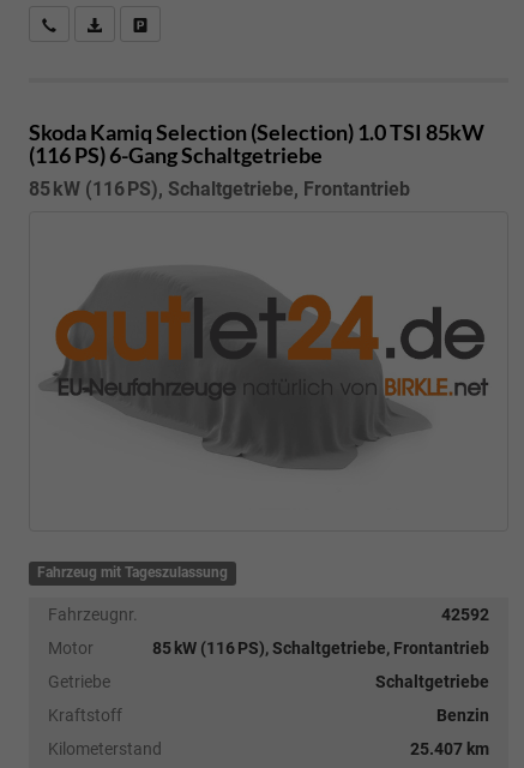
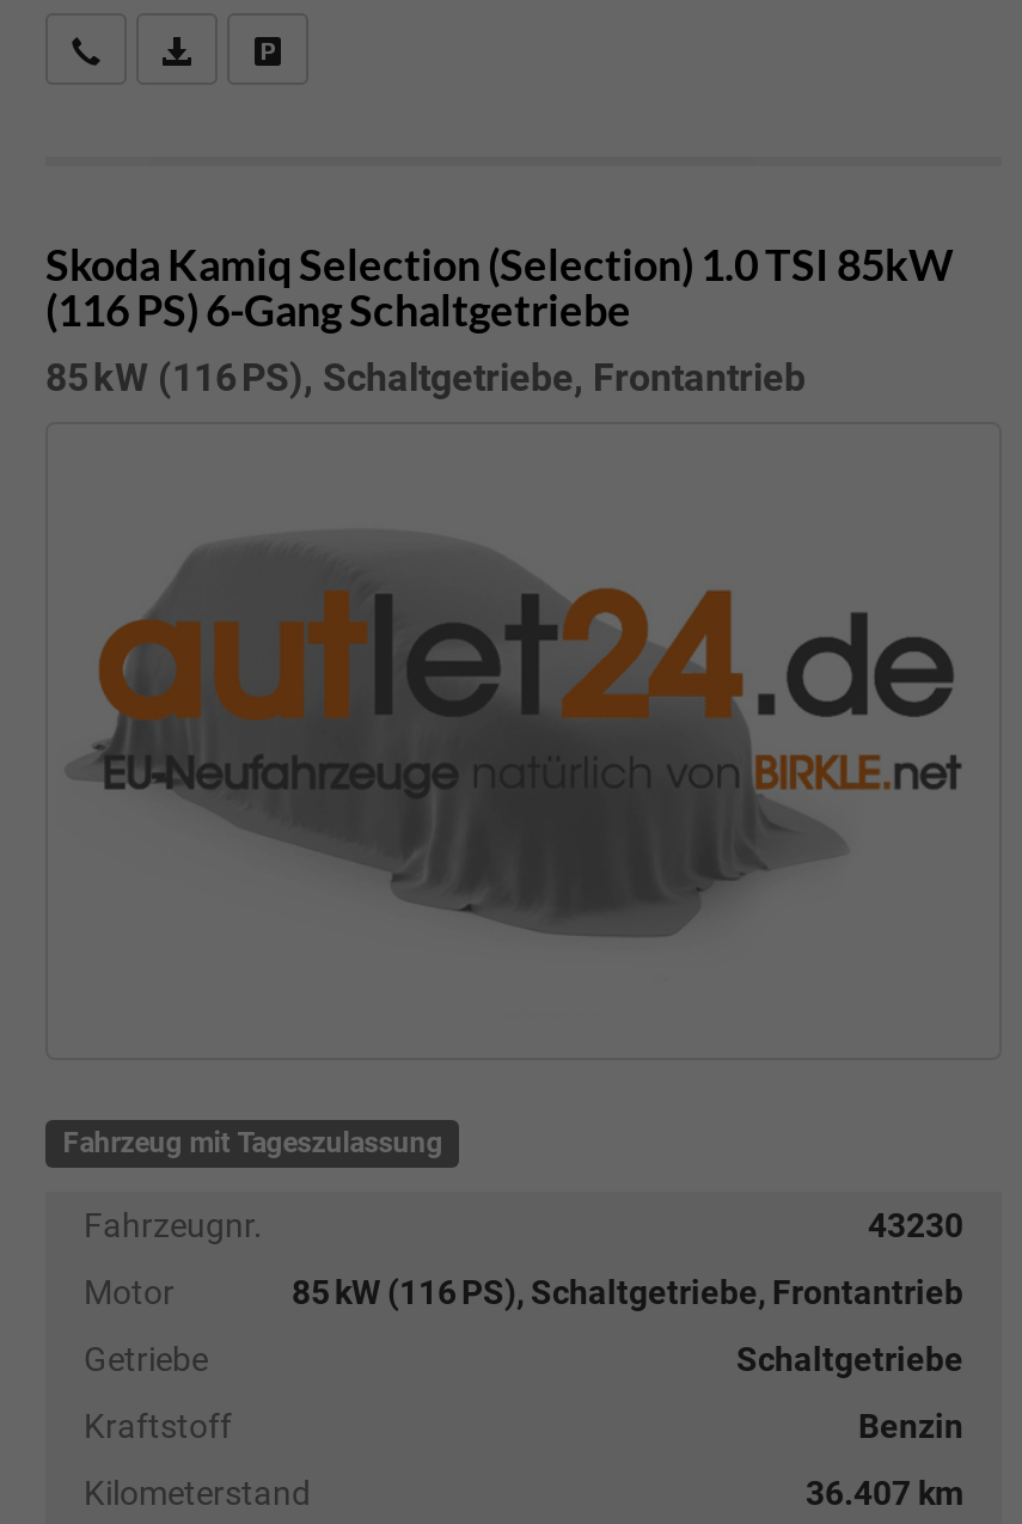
[441,605,489,624] 42592 -> [868,1206,963,1244] 43230
[410,739,489,758] 25.407 km -> [806,1473,963,1512] 36.407 km

